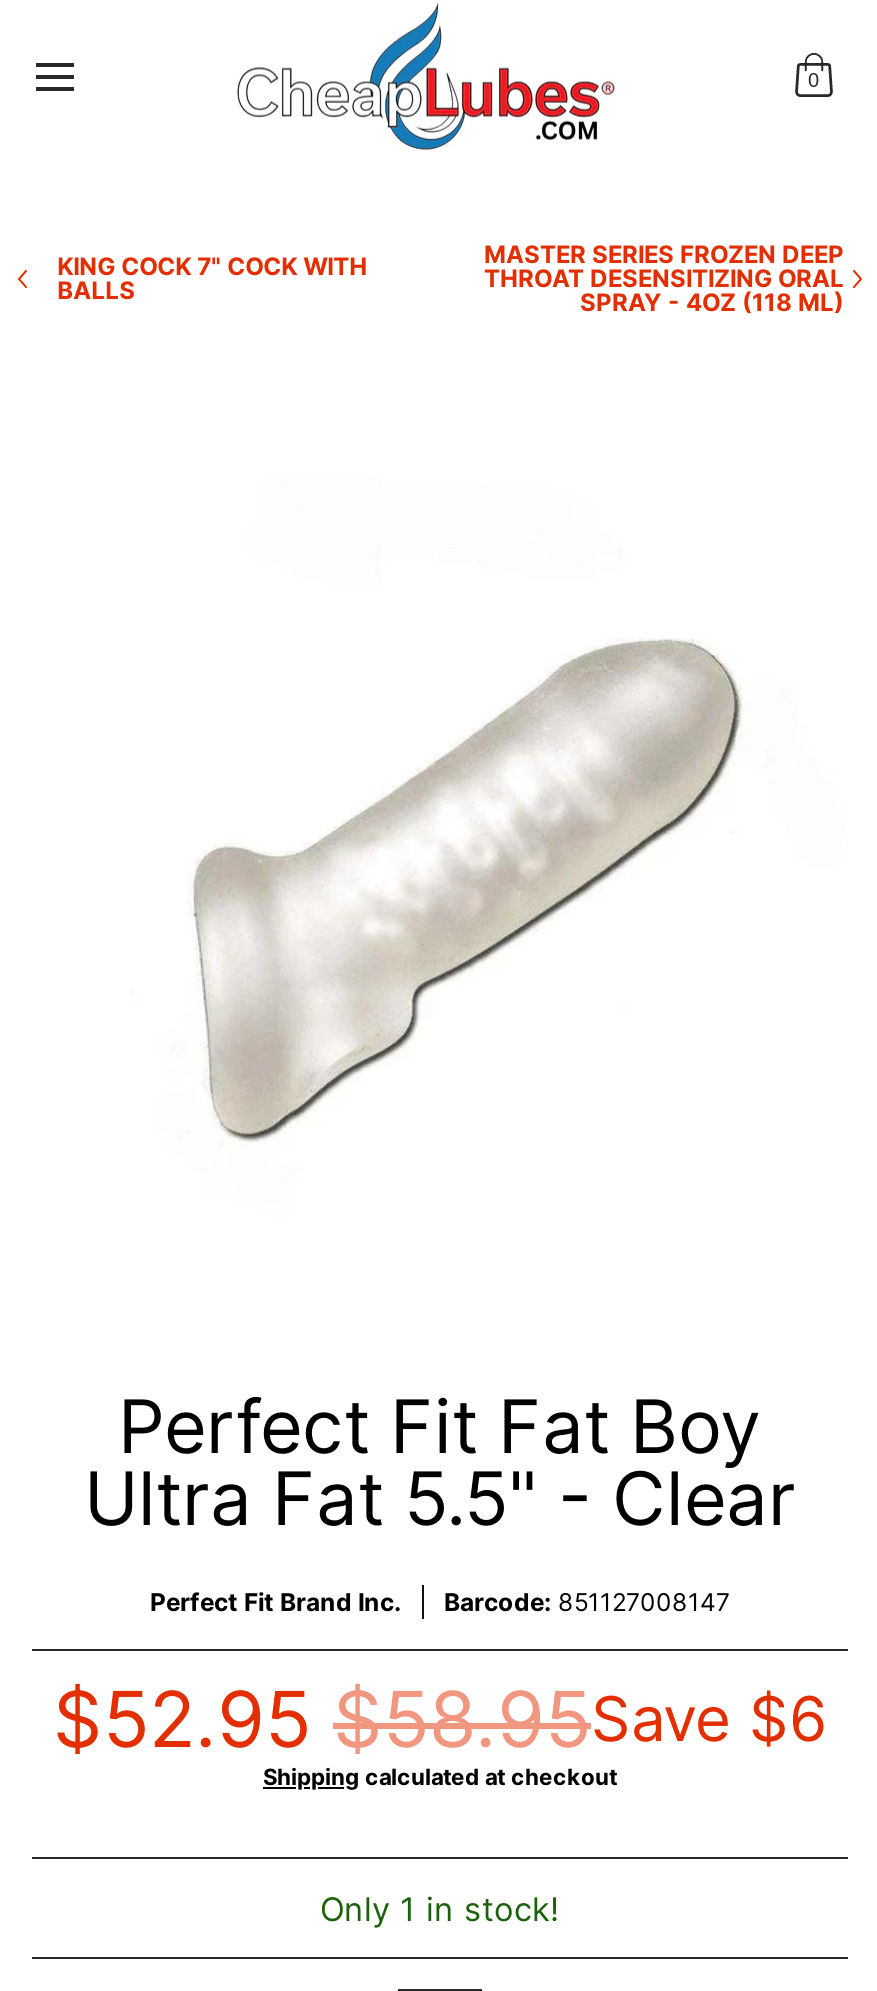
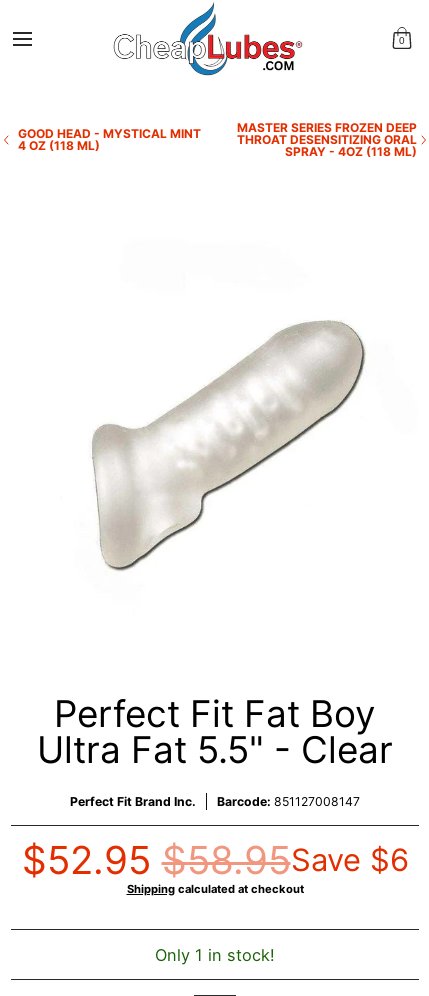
[57,251,367,305] KING COCK 7" COCK WITH | BALLS -> [18,126,201,153] GOOD HEAD - MYSTICAL MINT | 4 OZ (118 ML)

